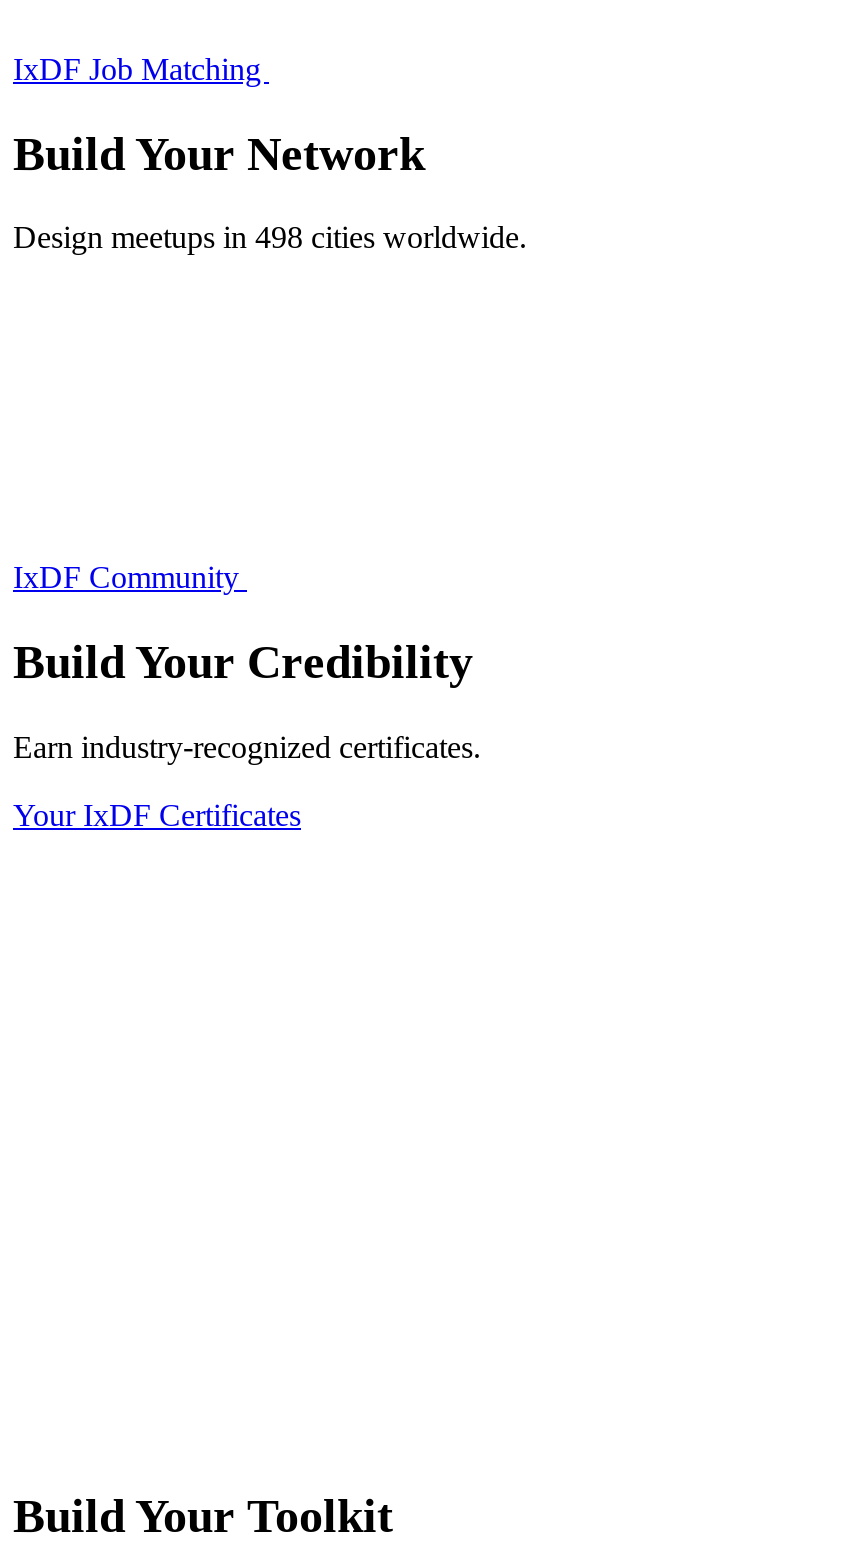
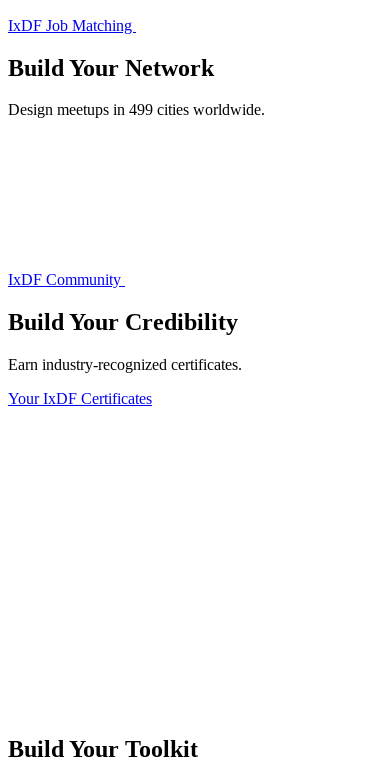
[13,221,527,255] Design meetups in 498 cities worldwide. -> [8,101,265,118] Design meetups in 499 cities worldwide.

